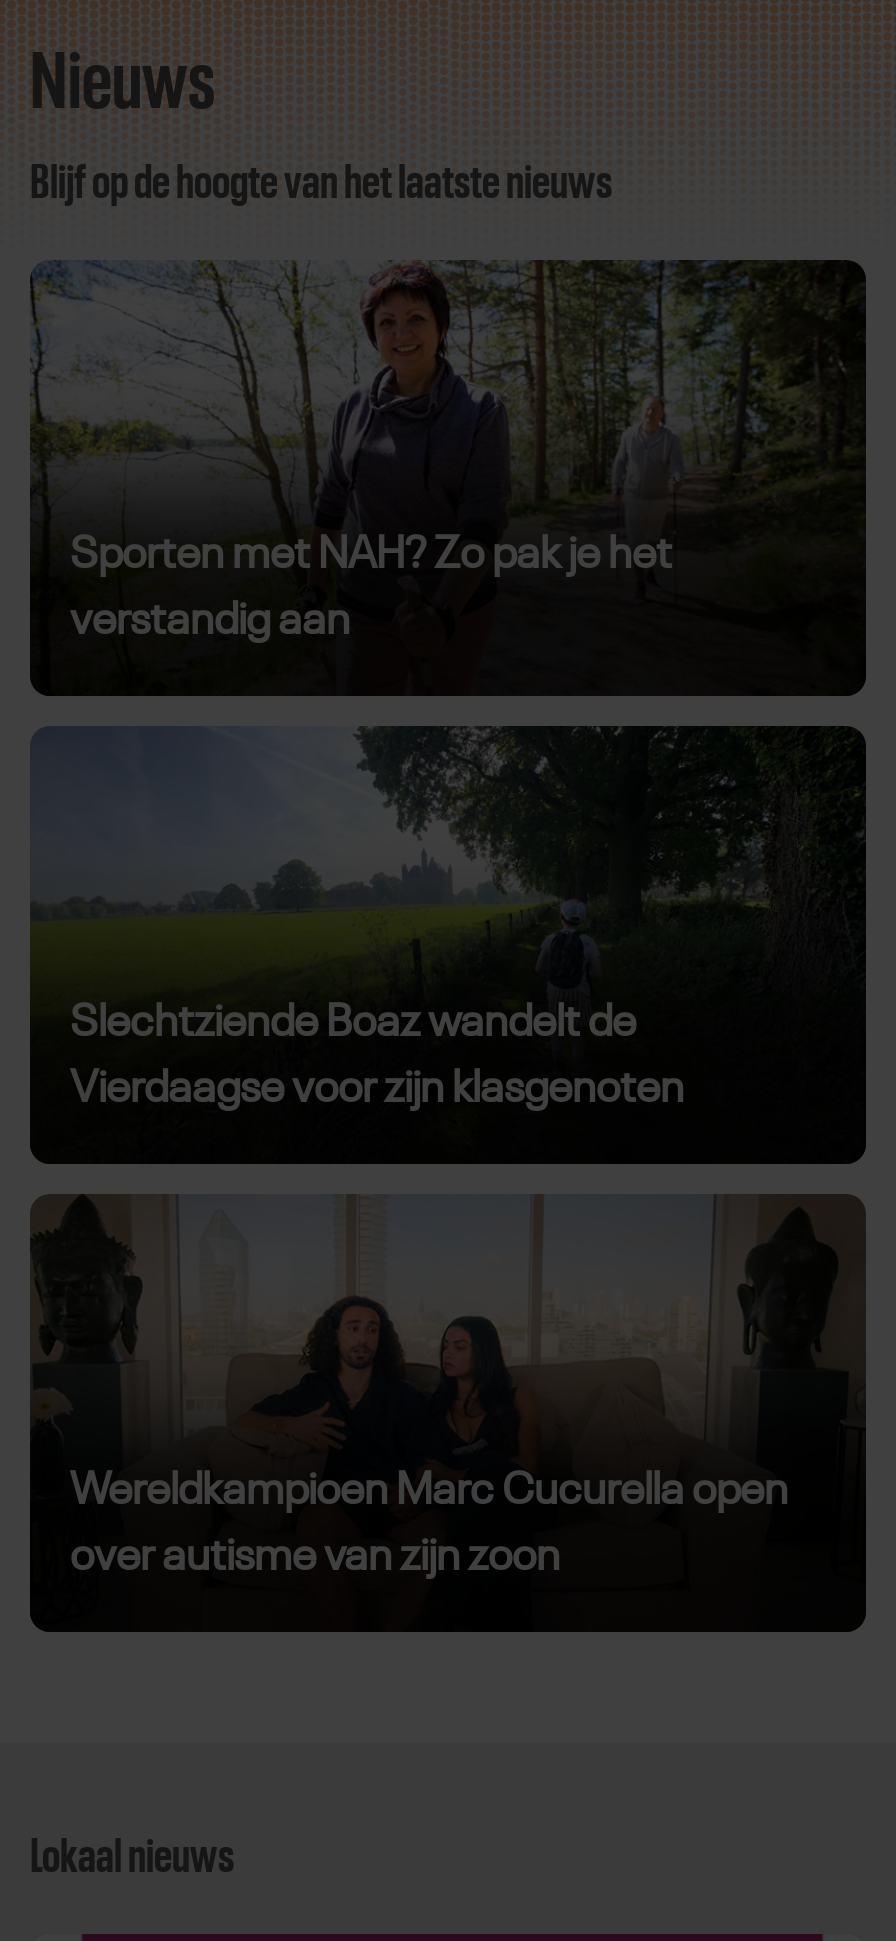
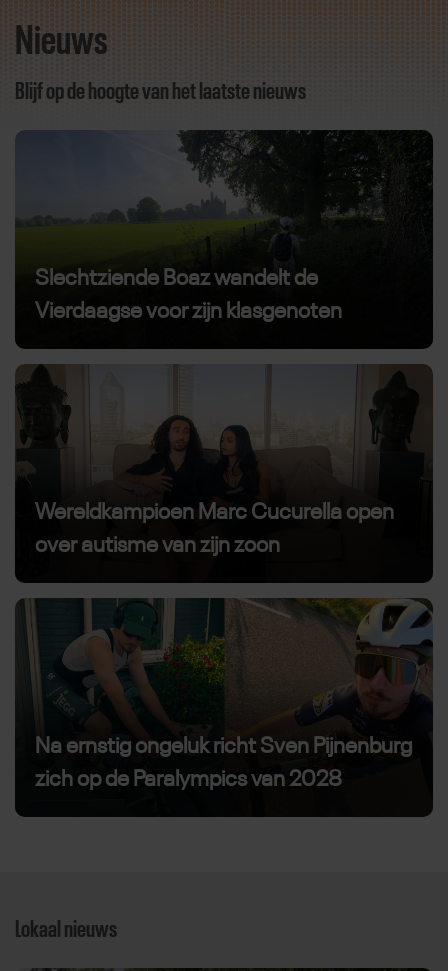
[30,260,866,696] [image] | Sporten met NAH? Zo pak je het | verstandig aan -> none
moved [70,1003,788,1580] -> [35,268,394,557]: Slechtziende Boaz wandelt de | Vierdaagse voor zijn klasgenoten | Wereldkampioen Marc Cucurella open | over autisme van zijn zoon
none -> [16,597,433,791] [image] | Na ernstig ongeluk richt Sven Pijnenburg | zich op de Paralympics van 2028

